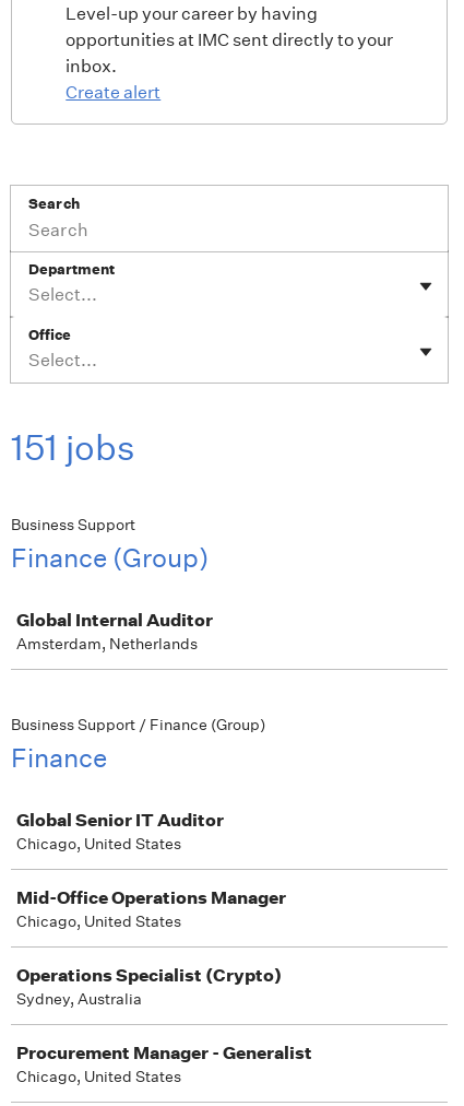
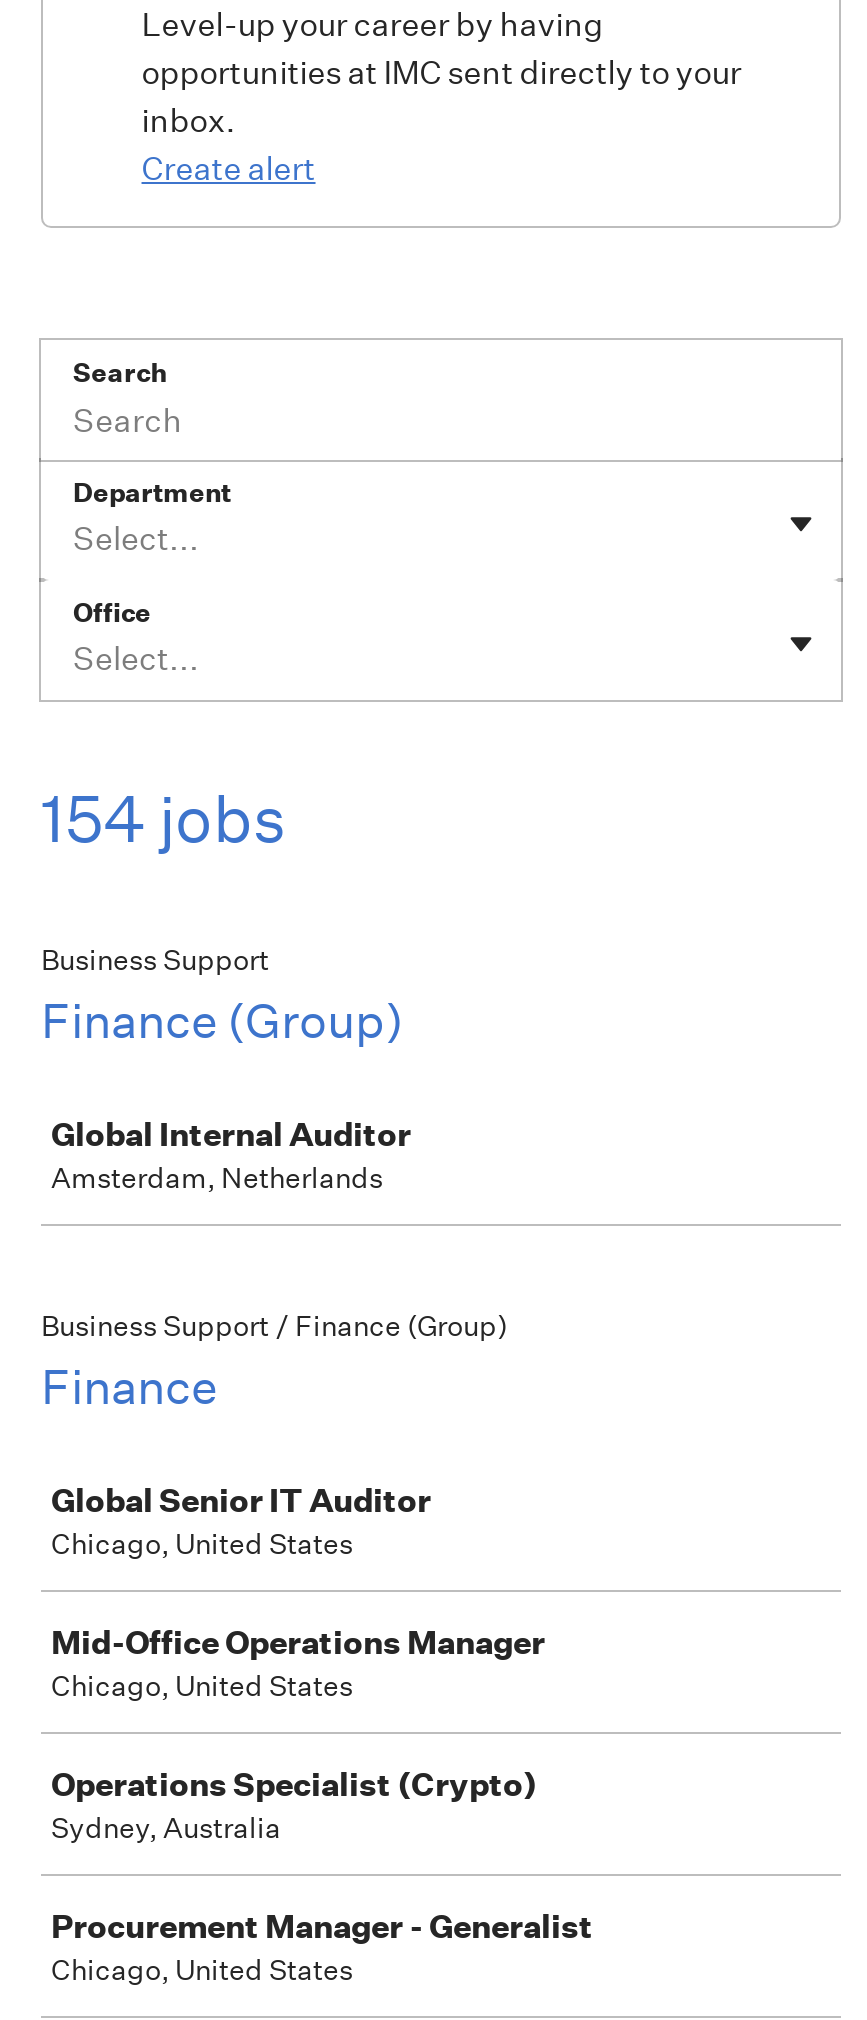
[11,426,135,469] 151 jobs -> [41,780,287,858] 154 jobs

